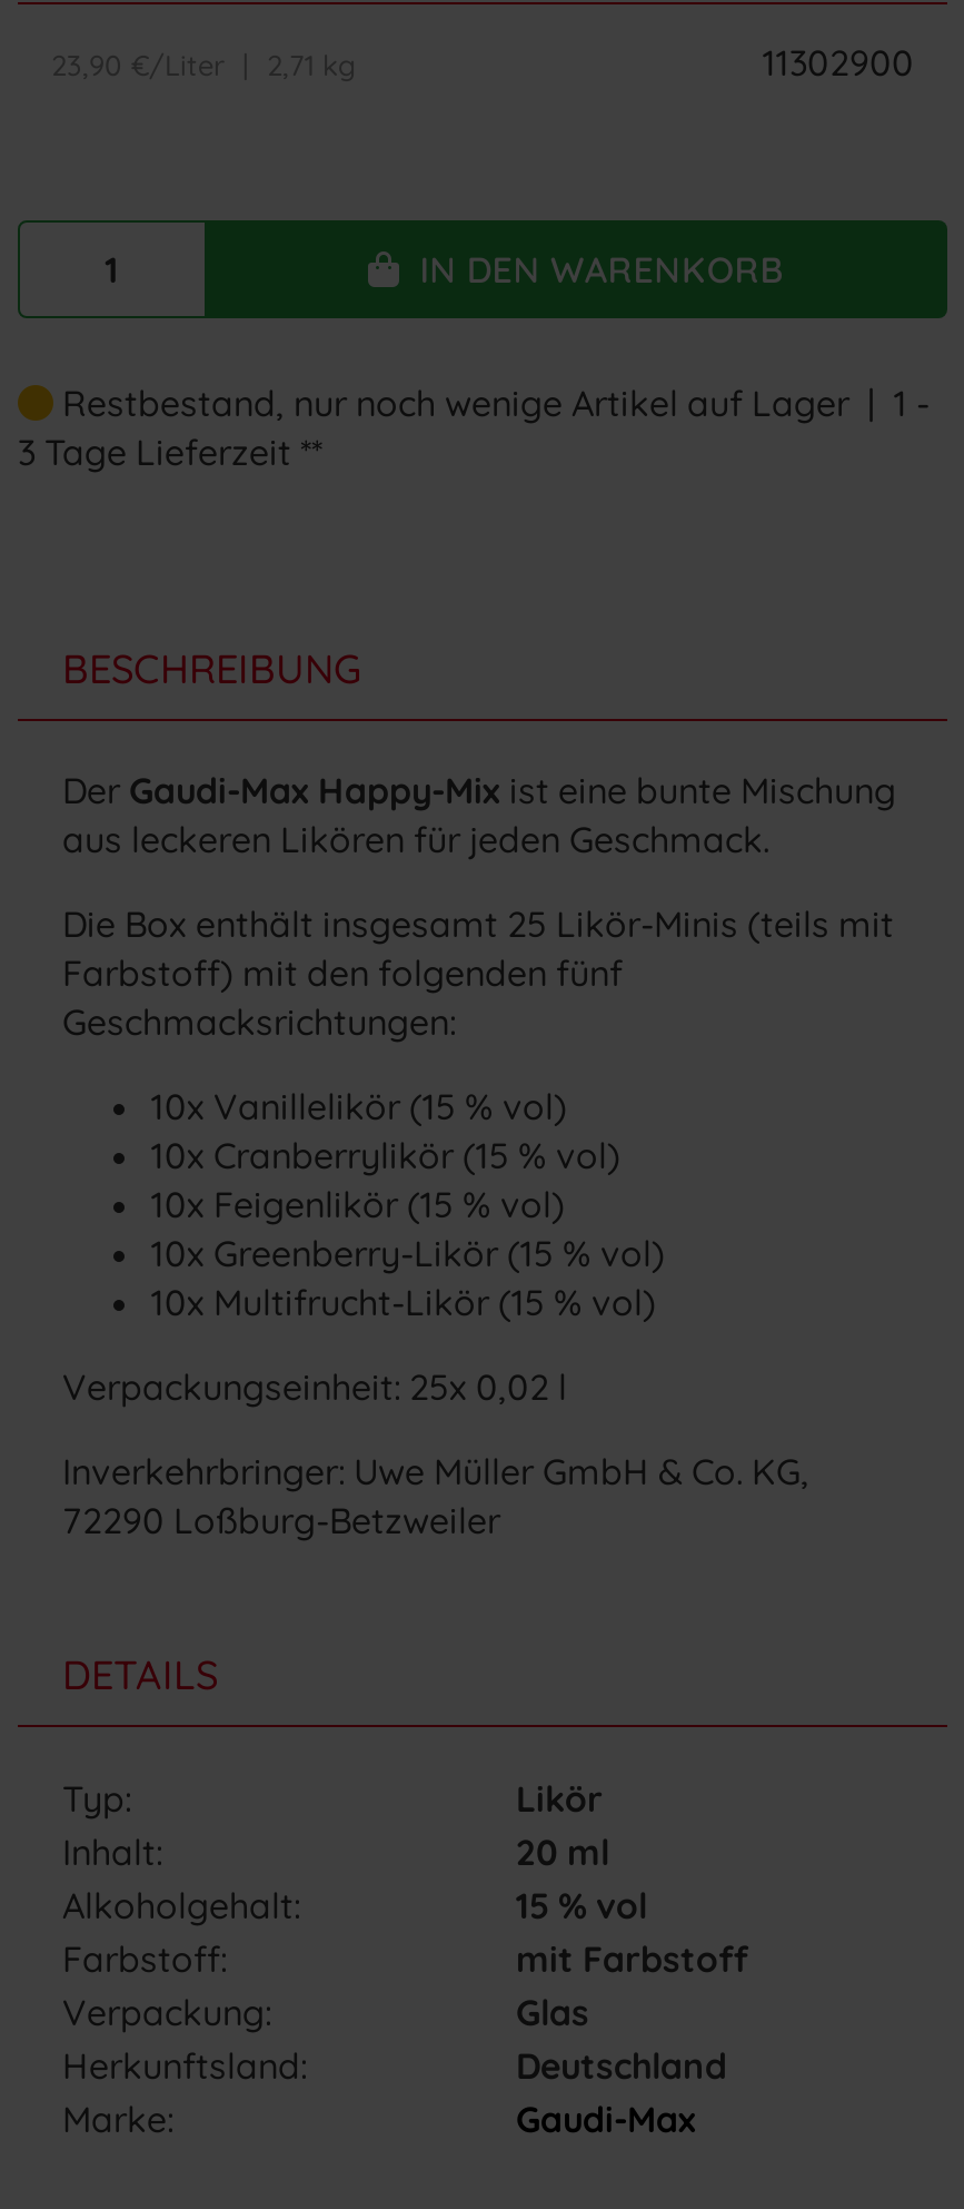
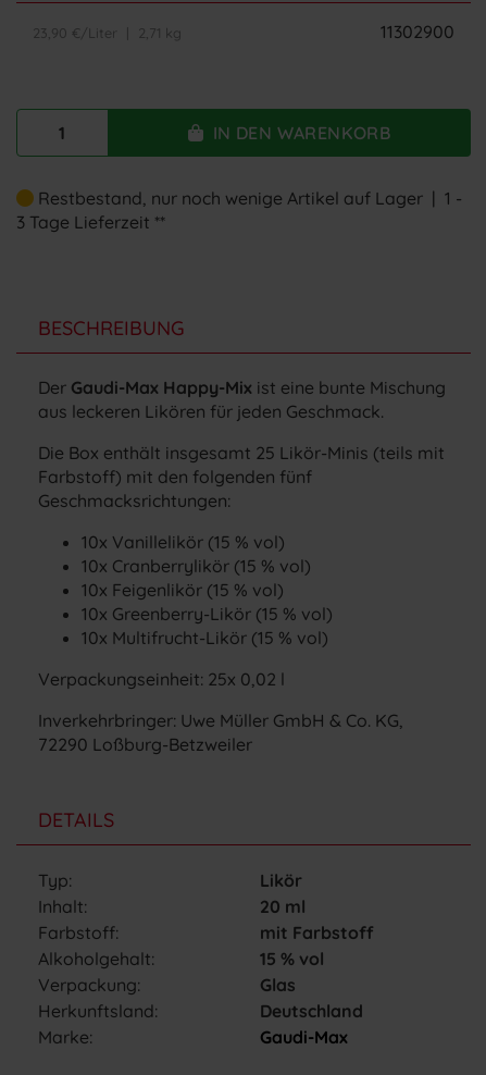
moved [62,1883,647,1927] -> [38,948,324,969]: Alkoholgehalt: | 15 % vol
moved [62,1936,747,1981] -> [38,922,373,943]: Farbstoff: | mit Farbstoff

